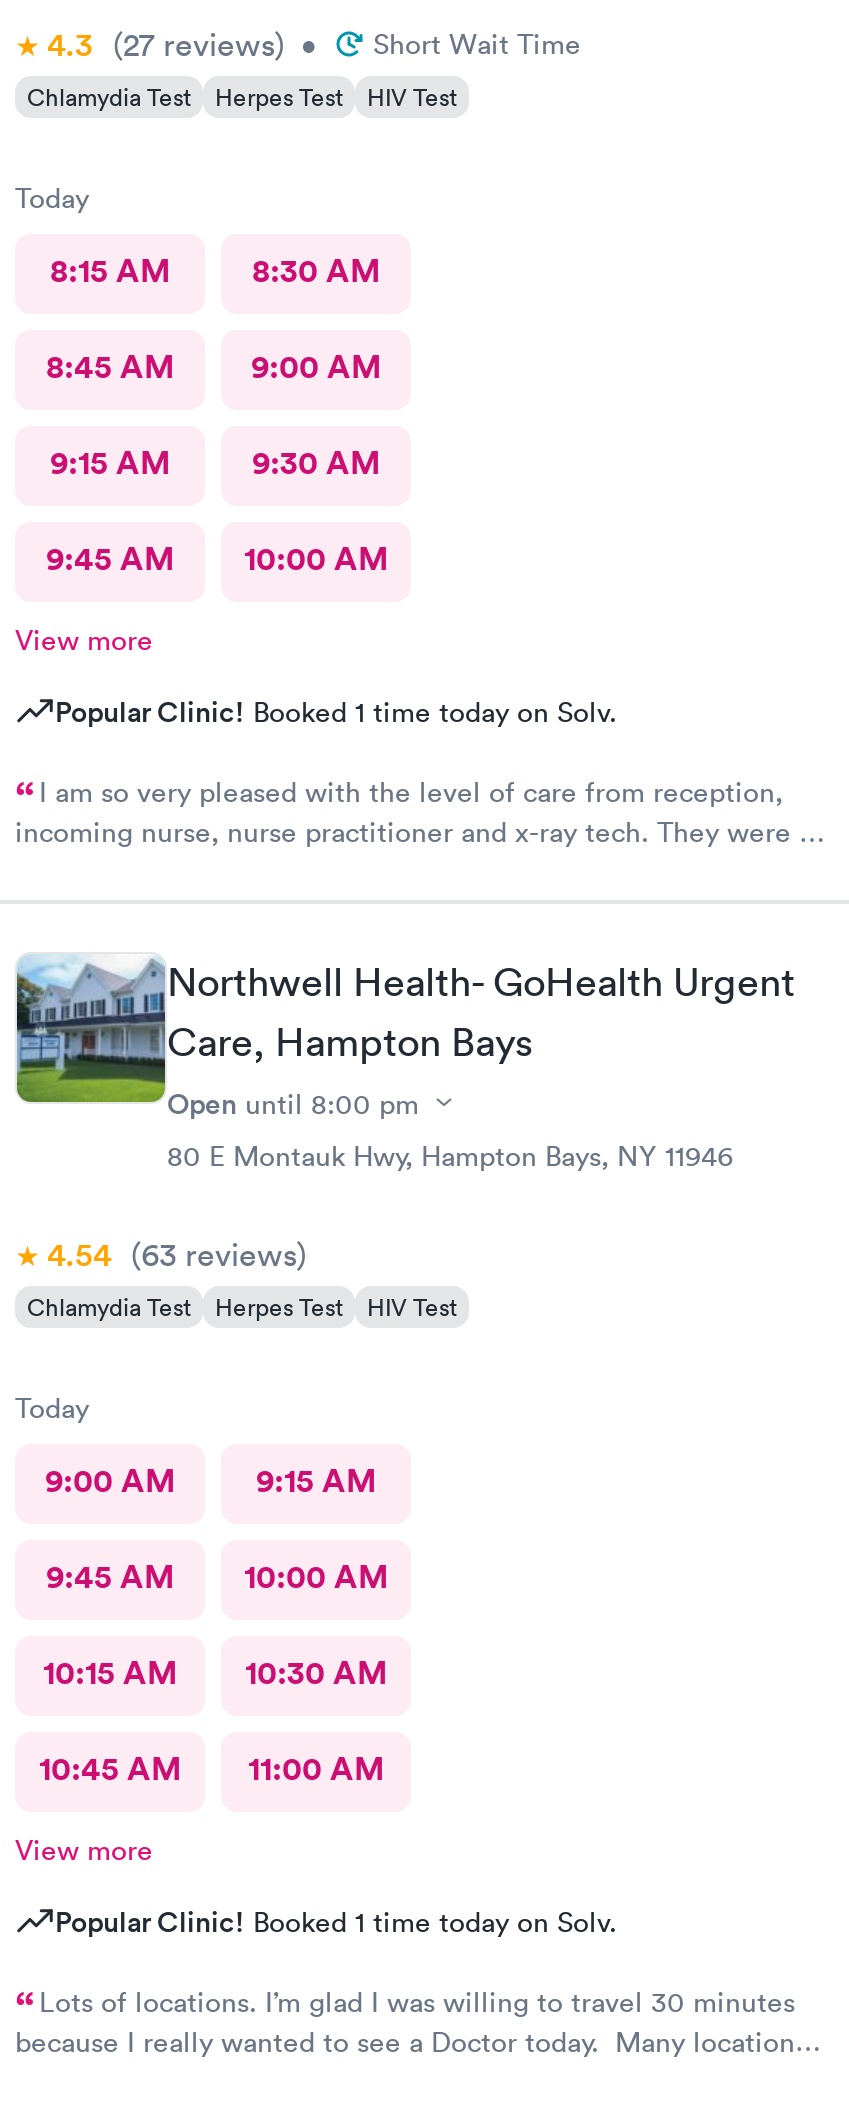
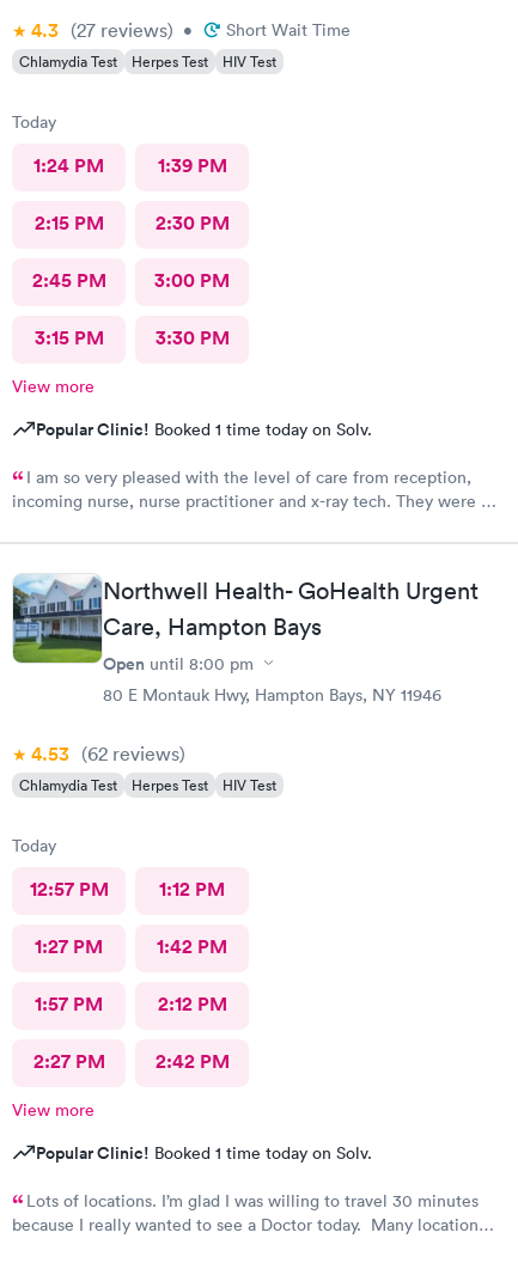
[50,250,380,292] 8:15 AM | 8:30 AM -> [33,153,227,178] 1:24 PM | 1:39 PM
[46,346,381,388] 8:45 AM | 9:00 AM -> [34,210,229,236] 2:15 PM | 2:30 PM
[50,442,380,484] 9:15 AM | 9:30 AM -> [32,268,230,293] 2:45 PM | 3:00 PM
[46,538,388,580] 9:45 AM | 10:00 AM -> [34,325,229,350] 3:15 PM | 3:30 PM
[47,1233,307,1275] 4.54 (63 reviews) -> [31,741,185,766] 4.53 (62 reviews)
[45,1459,376,1501] 9:00 AM | 9:15 AM -> [29,876,225,901] 12:57 PM | 1:12 PM
[46,1555,388,1597] 9:45 AM | 10:00 AM -> [35,933,227,959] 1:27 PM | 1:42 PM
[43,1651,387,1693] 10:15 AM | 10:30 AM -> [35,991,227,1016] 1:57 PM | 2:12 PM
[39,1747,384,1789] 10:45 AM | 11:00 AM -> [33,1048,229,1073] 2:27 PM | 2:42 PM

